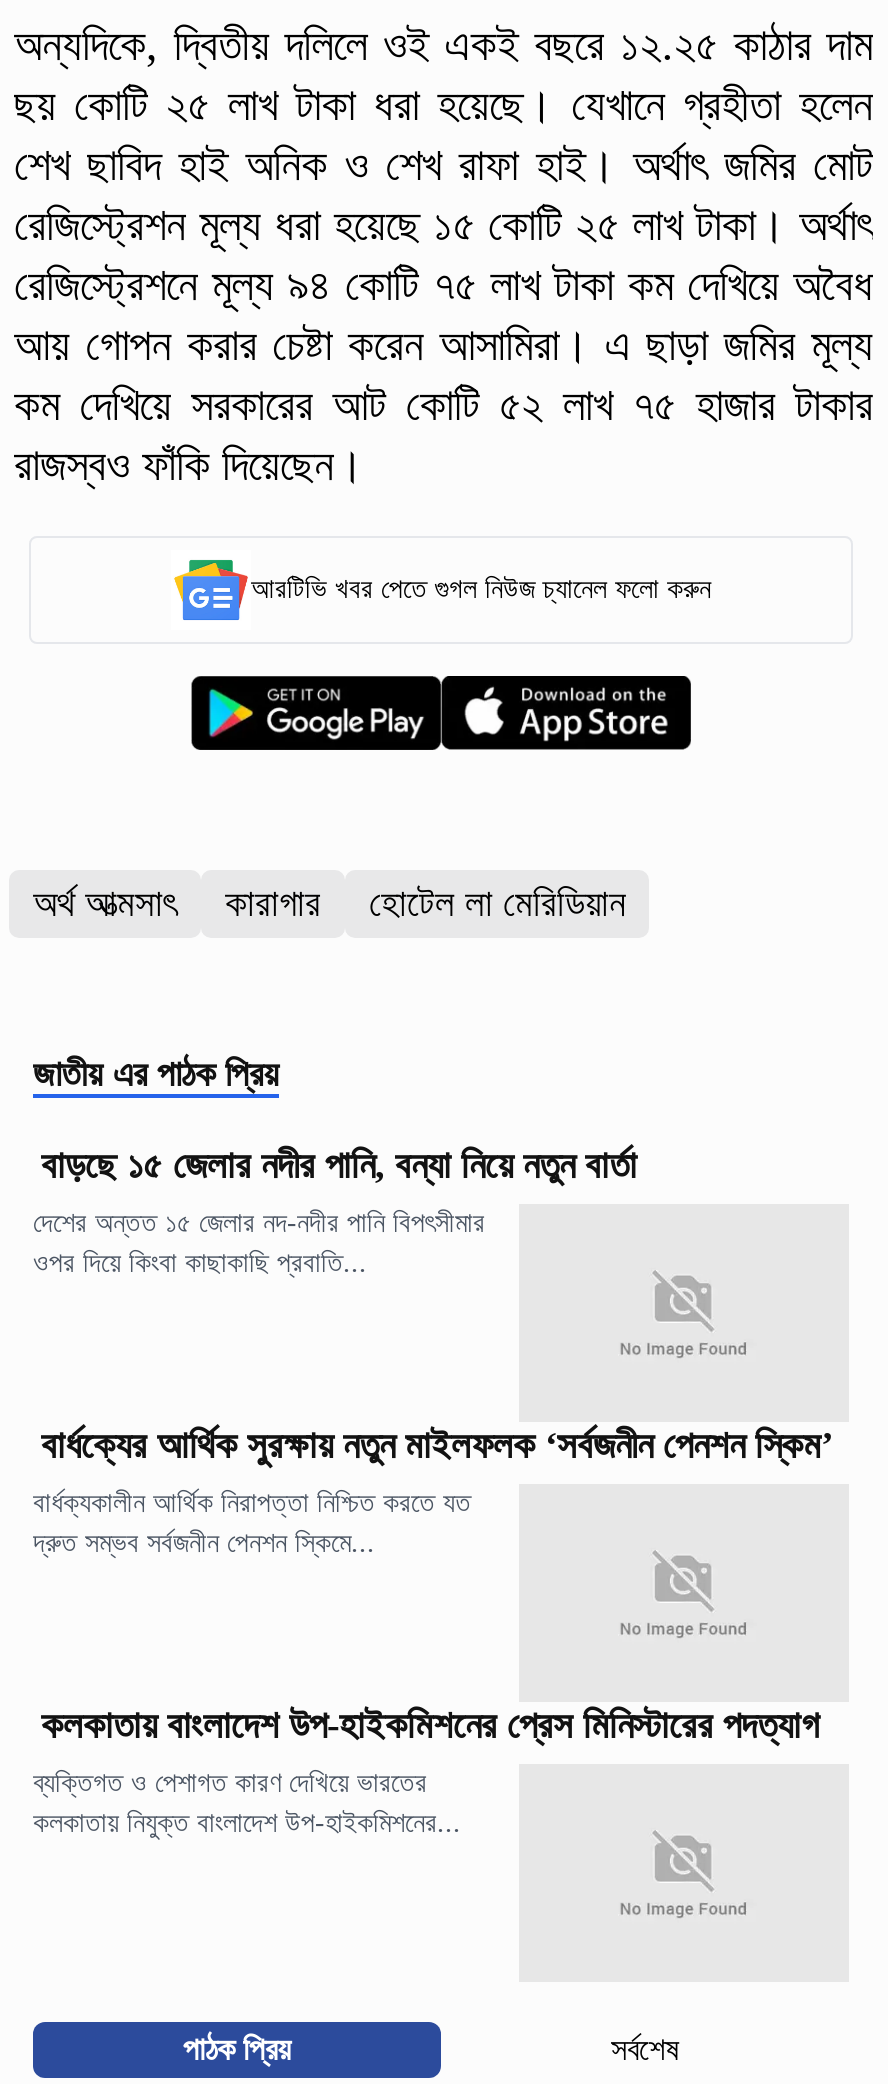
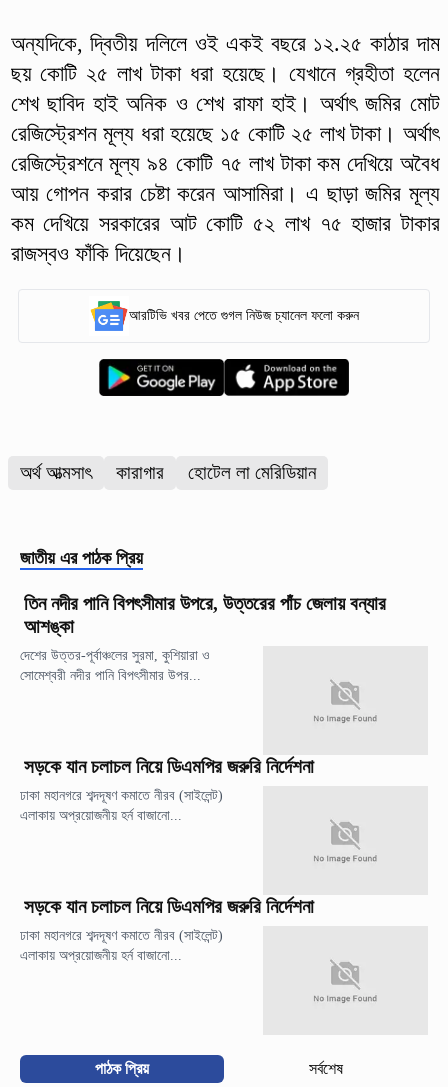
[41,1144,637,1186] বাড়ছে ১৫ জেলার নদীর পানি, বন্যা নিয়ে নতুন বার্তা -> [24,593,386,637] তিন নদীর পানি বিপৎসীমার উপরে, উত্তরের পাঁচ জেলায় বন্যার | আশঙ্কা
[33,1208,485,1278] দেশের অন্তত ১৫ জেলার নদ-নদীর পানি বিপৎসীমার | ওপর দিয়ে কিংবা কাছাকাছি প্রবাতি... -> [20,648,210,683] দেশের উত্তর-পূর্বাঞ্চলের সুরমা, কুশিয়ারা ও | সোমেশ্বরী নদীর পানি বিপৎসীমার উপর...
[41,1424,833,1466] বার্ধক্যের আর্থিক সুরক্ষায় নতুন মাইলফলক ‘সর্বজনীন পেনশন স্কিম’ -> [24,756,314,777] সড়কে যান চলাচল নিয়ে ডিএমপির জরুরি নির্দেশনা
[33,1488,471,1558] বার্ধক্যকালীন আর্থিক নিরাপত্তা নিশ্চিত করতে যত | দ্রুত সম্ভব সর্বজনীন পেনশন স্কিমে... -> [20,788,223,823] ঢাকা মহানগরে শব্দদূষণ কমাতে নীরব (সাইলেন্ট) | এলাকায় অপ্রয়োজনীয় হর্ন বাজানো...
[41,1704,819,1746] কলকাতায় বাংলাদেশ উপ-হাইকমিশনের প্রেস মিনিস্টারের পদত্যাগ -> [24,896,314,917] সড়কে যান চলাচল নিয়ে ডিএমপির জরুরি নির্দেশনা
[33,1768,461,1838] ব্যক্তিগত ও পেশাগত কারণ দেখিয়ে ভারতের | কলকাতায় নিযুক্ত বাংলাদেশ উপ-হাইকমিশনের... -> [20,928,223,963] ঢাকা মহানগরে শব্দদূষণ কমাতে নীরব (সাইলেন্ট) | এলাকায় অপ্রয়োজনীয় হর্ন বাজানো...

